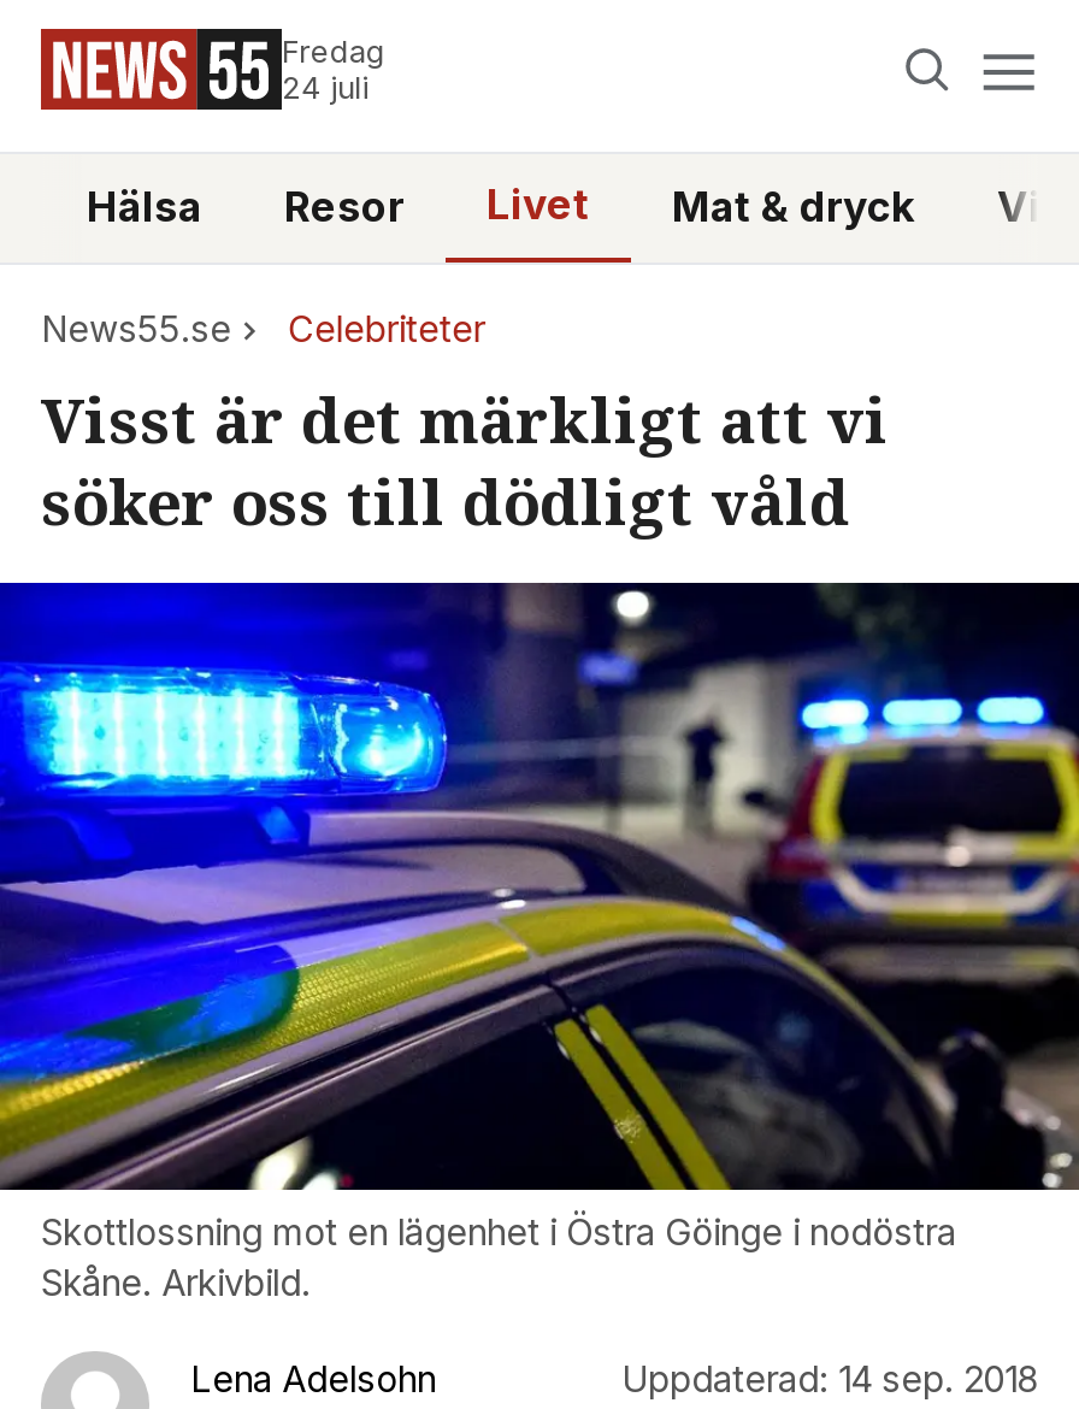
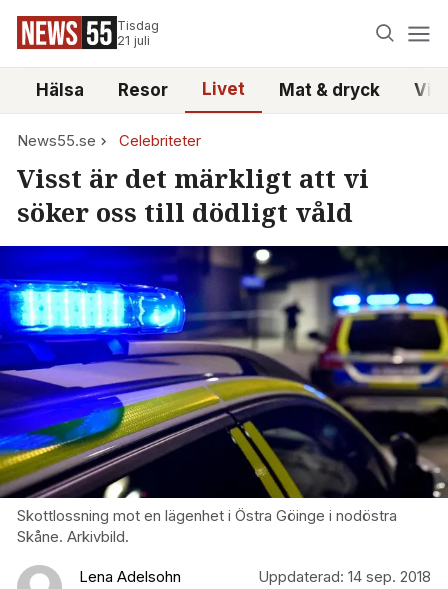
[282,34,385,106] Fredag | 24 juli -> [117,18,159,48] Tisdag | 21 juli

